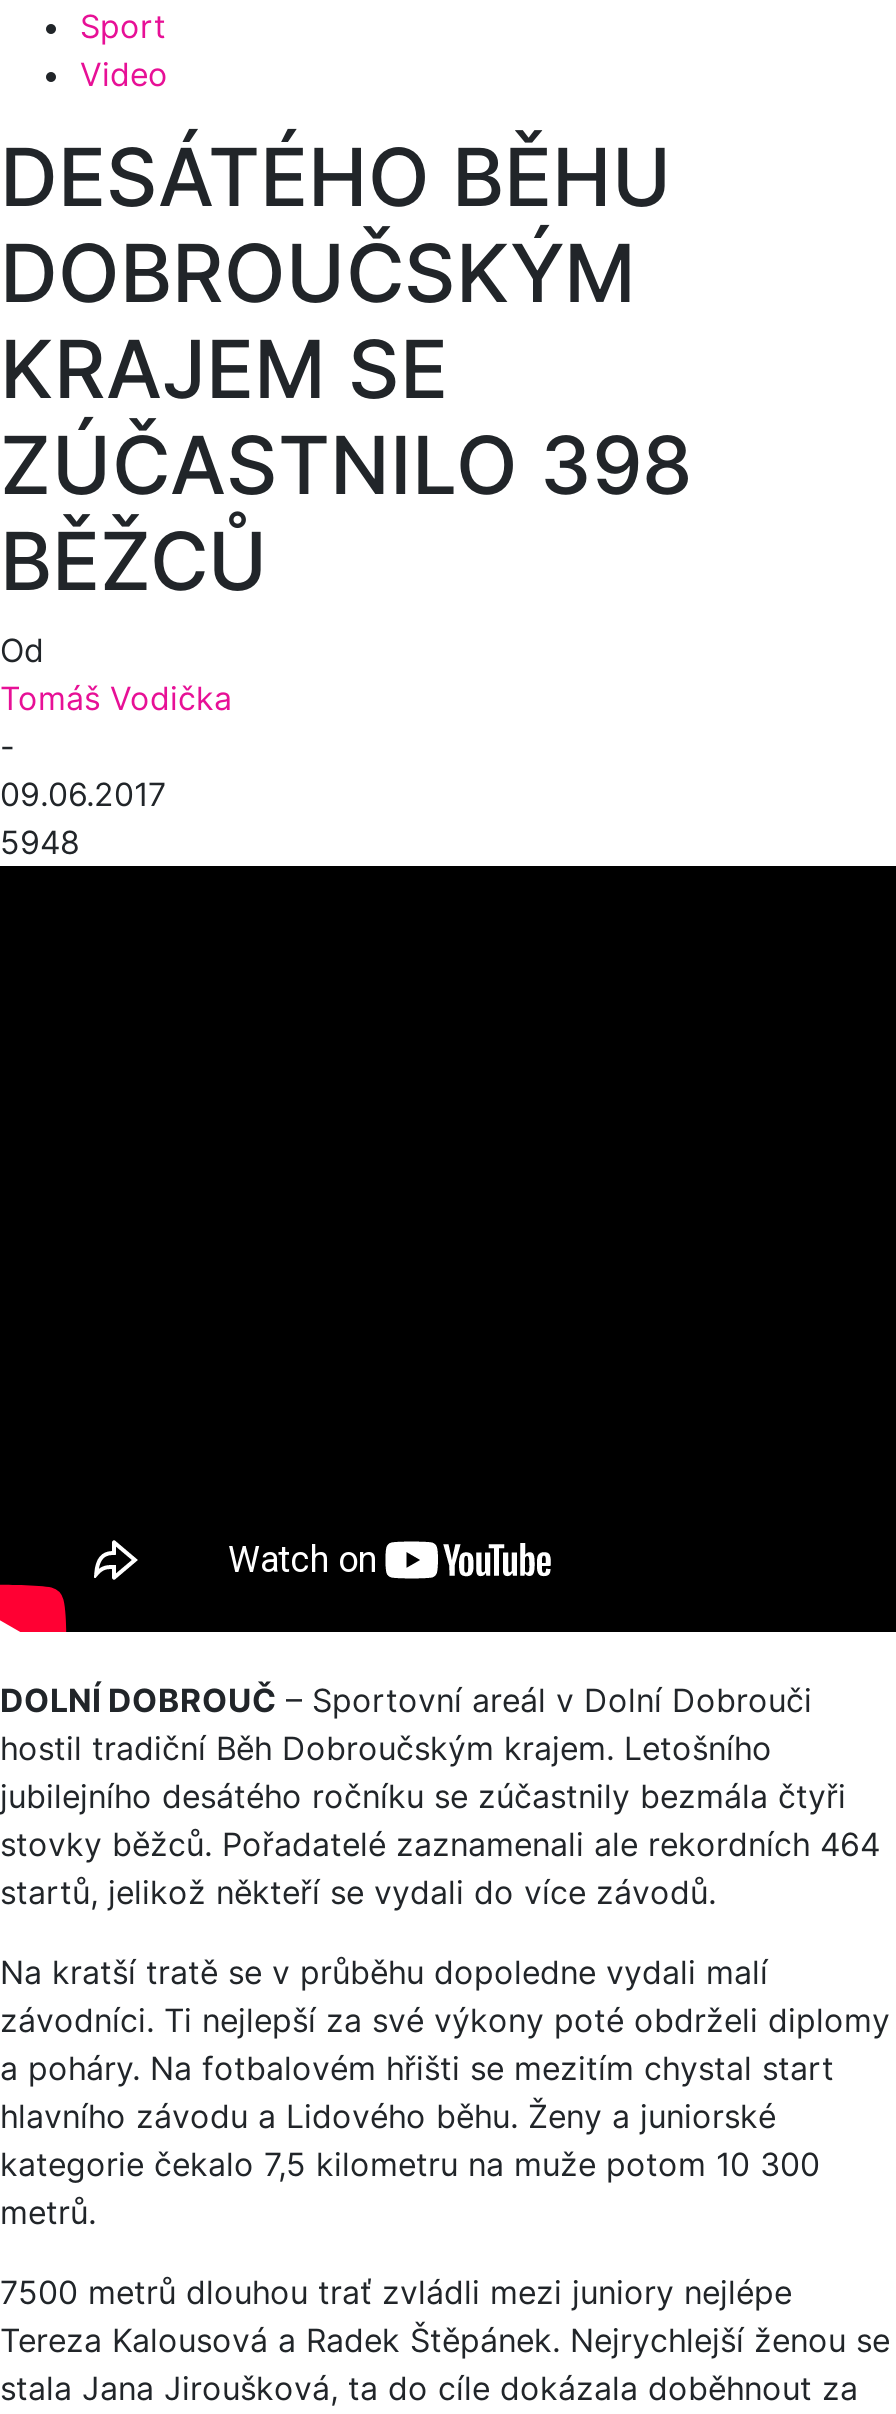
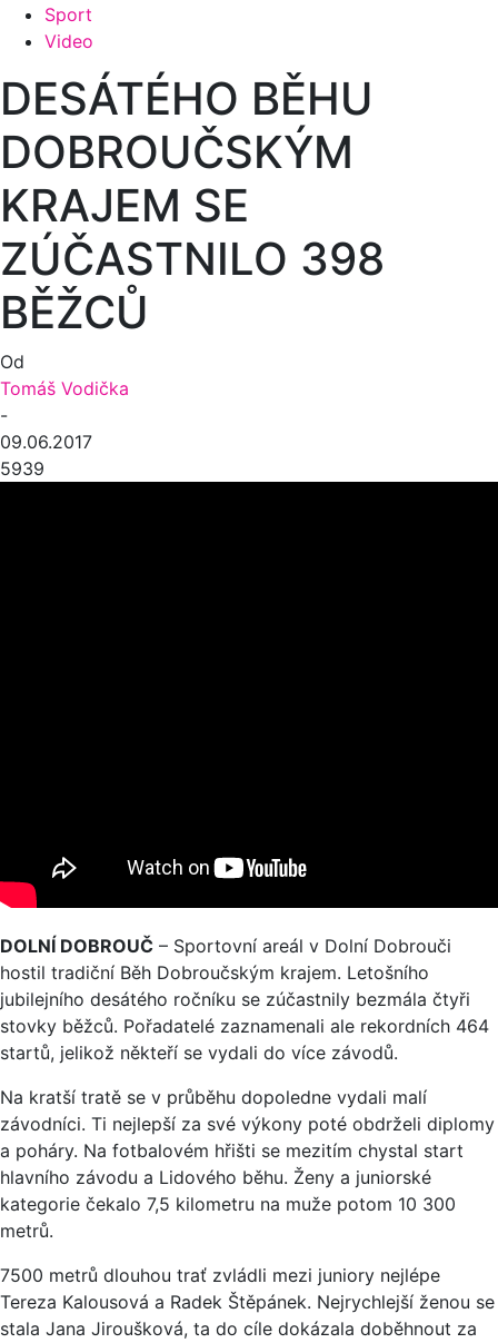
[0,822,80,862] 5948 -> [0,457,44,480] 5939

